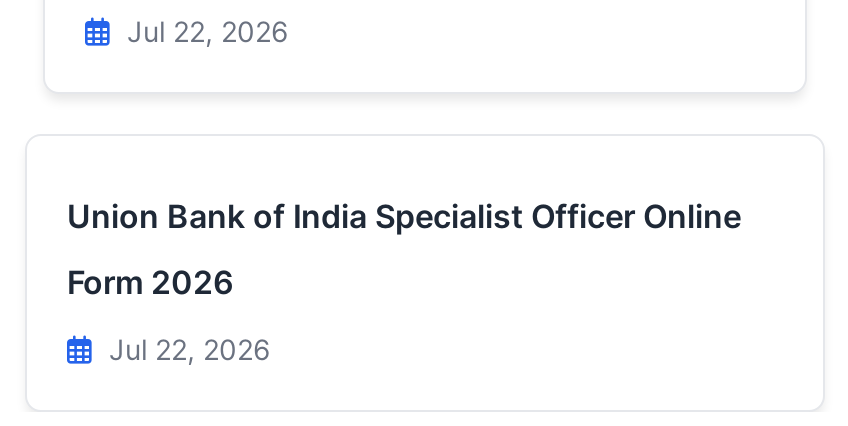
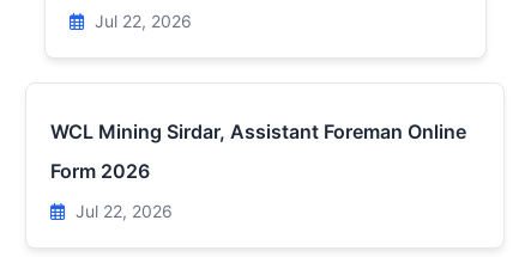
[67,196,741,236] Union Bank of India Specialist Officer Online -> [50,120,466,143] WCL Mining Sirdar, Assistant Foreman Online

